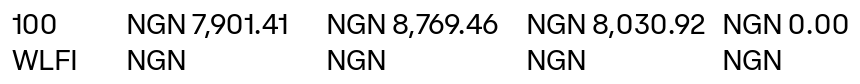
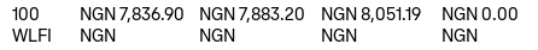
[126,5,288,41] NGN 7,901.41 -> [80,3,185,24] NGN 7,836.90
[326,5,498,41] NGN 8,769.46 -> [199,3,305,24] NGN 7,883.20
[526,5,706,41] NGN 8,030.92 -> [321,3,421,24] NGN 8,051.19

